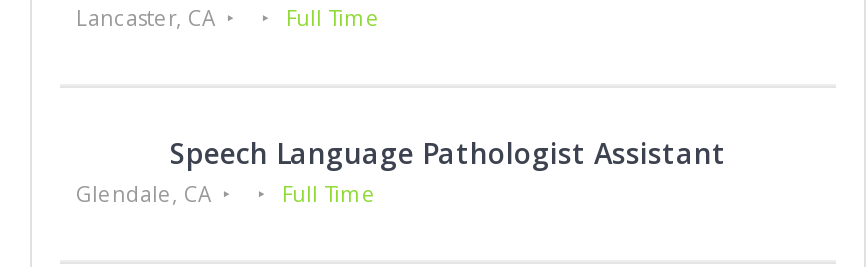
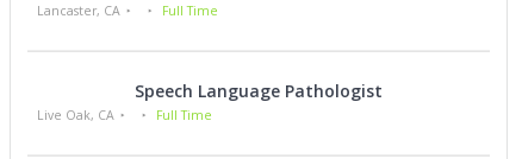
[76,134,726,208] Speech Language Pathologist Assistant | Glendale, CA -> [37,80,383,124] Speech Language Pathologist | Live Oak, CA

